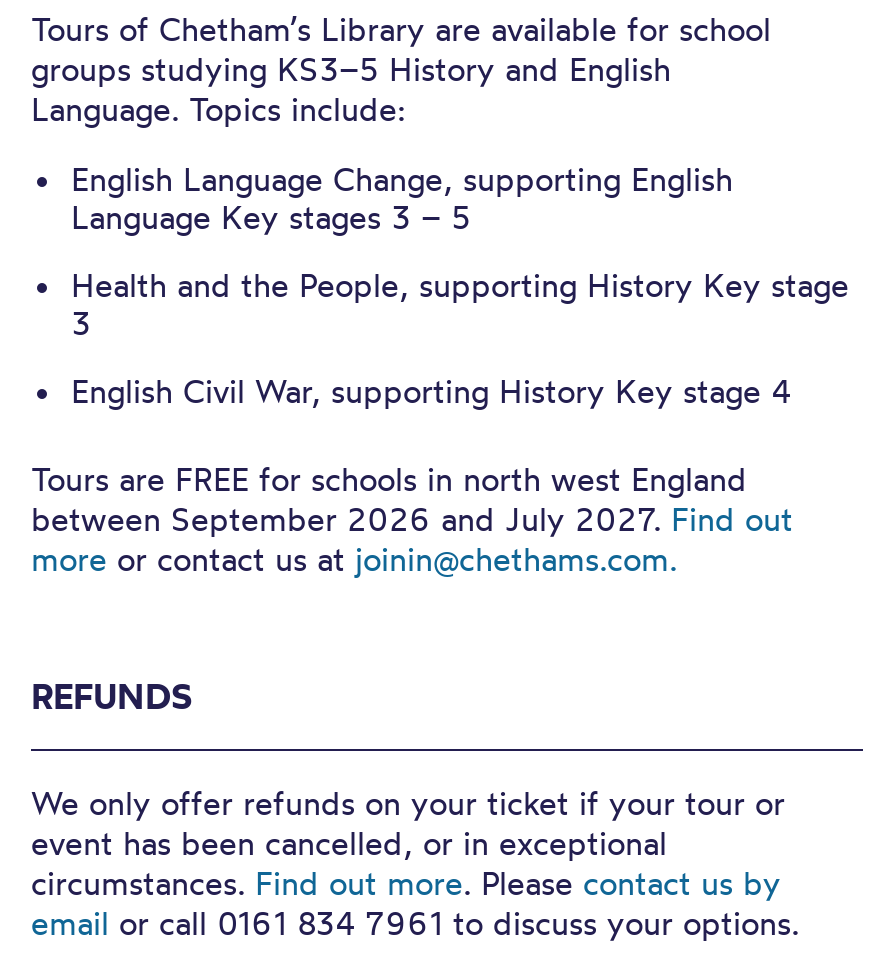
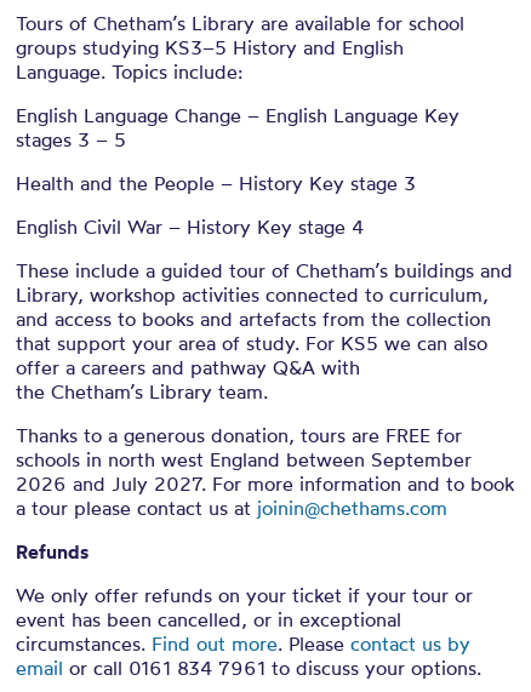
[31,159,849,719] English Language Change, supporting English | Language Key stages 3 – 5 | Health and the People, supporting History Key stage | 3 | English Civil War, supporting History Key stage 4 | Tours are FREE for schools in north west England | between September 2026 and July 2027. Find out | more or contact us at joinin@chethams.com. | REFUNDS -> [16,103,514,564] English Language Change – English Language Key | stages 3 – 5 | Health and the People – History Key stage 3 | English Civil War – History Key stage 4 | These include a guided tour of Chetham’s buildings and | Library, workshop activities connected to curriculum, | and access to books and artefacts from the collection | that support your area of study. For KS5 we can also | offer a careers and pathway Q&A with | the Chetham’s Library team. | Thanks to a generous donation, tours are FREE for | schools in north west England between September | 2026 and July 2027. For more information and to book | a tour please contact us at joinin@chethams.com | Refunds

